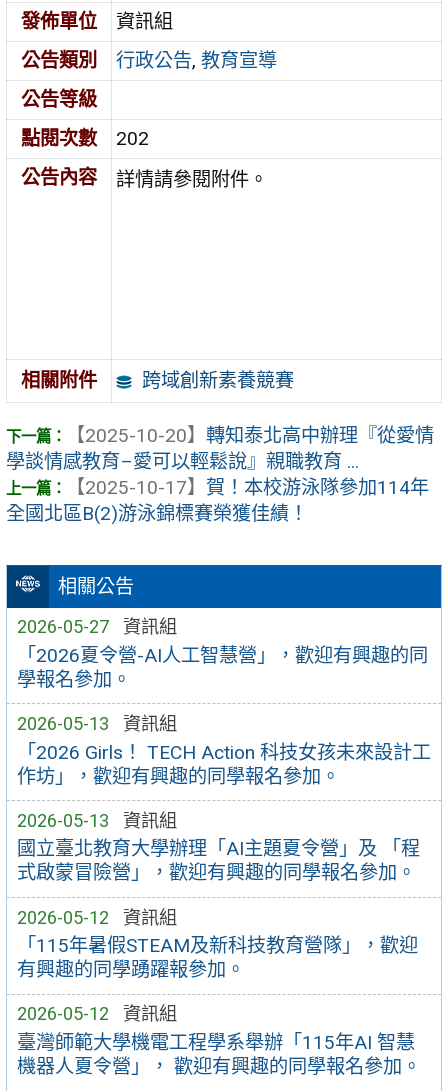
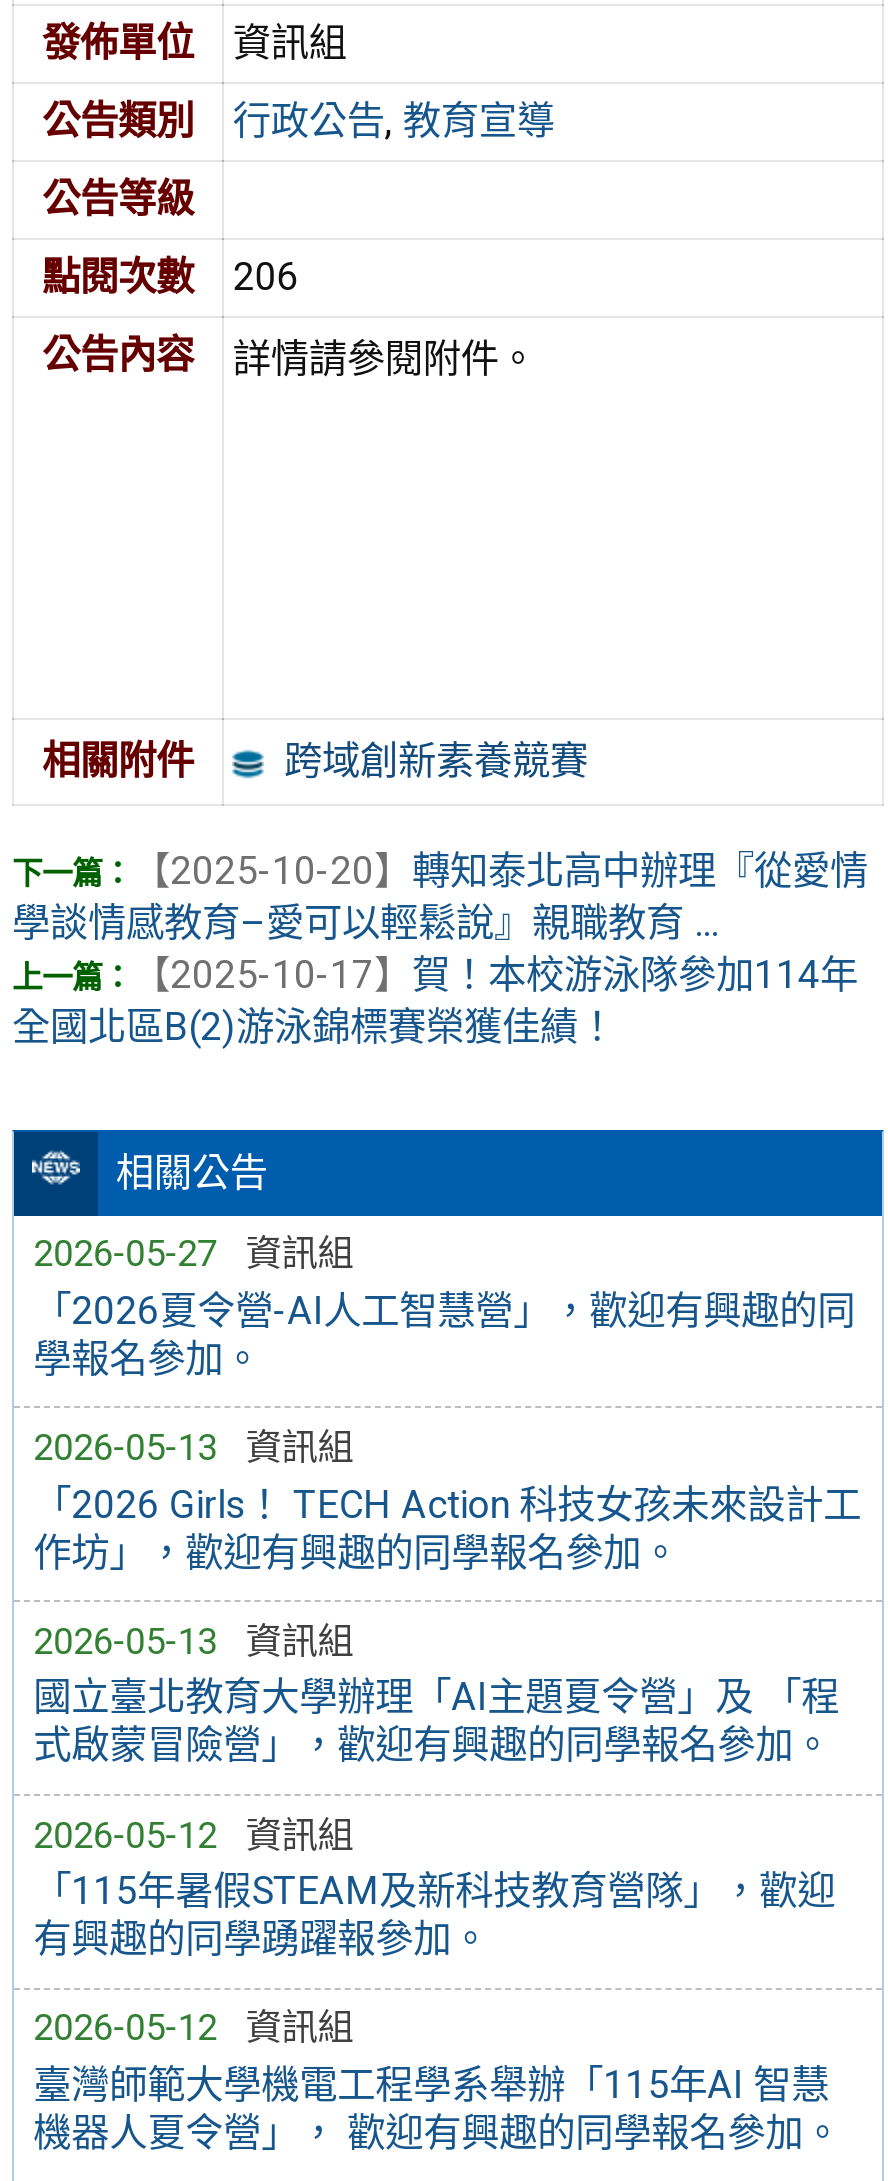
[21,127,149,150] 點閱次數 202 -> [42,255,299,301] 點閱次數 206

